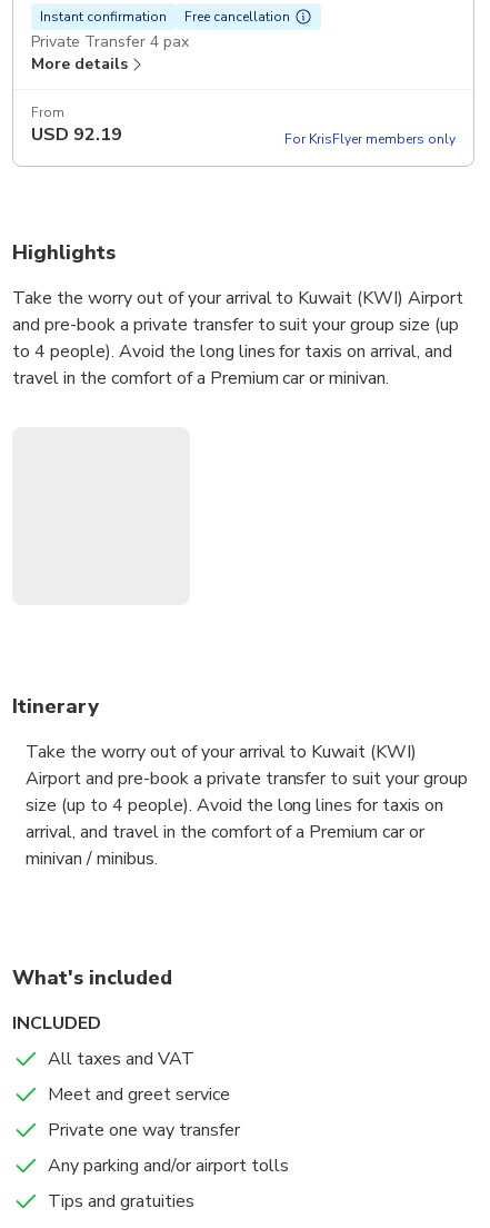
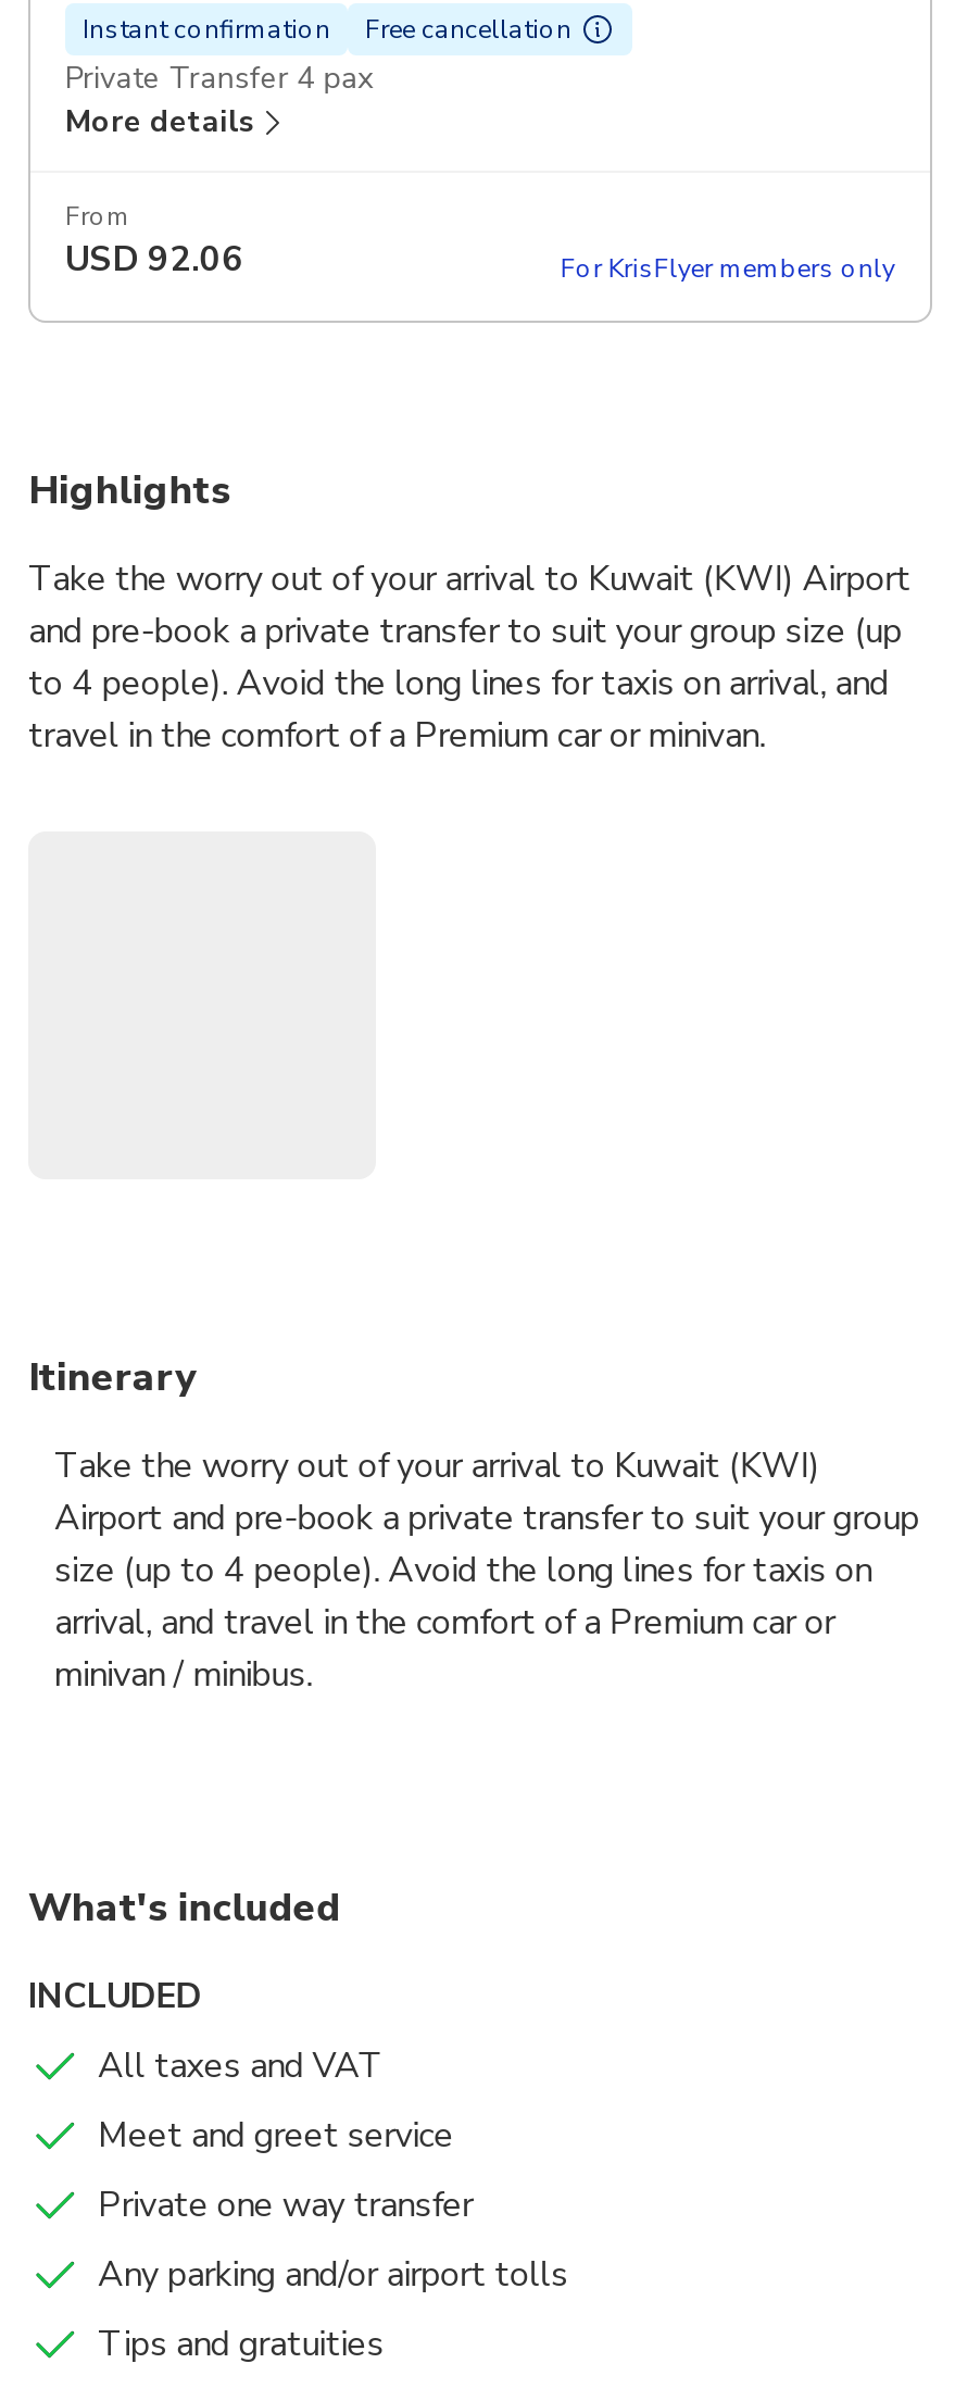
[31,123,122,147] USD 92.19 -> [65,236,243,284] USD 92.06

